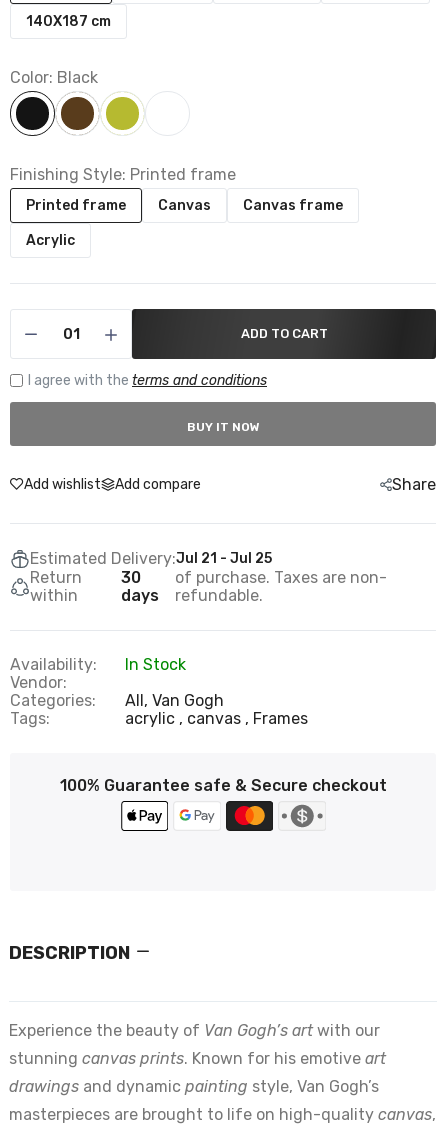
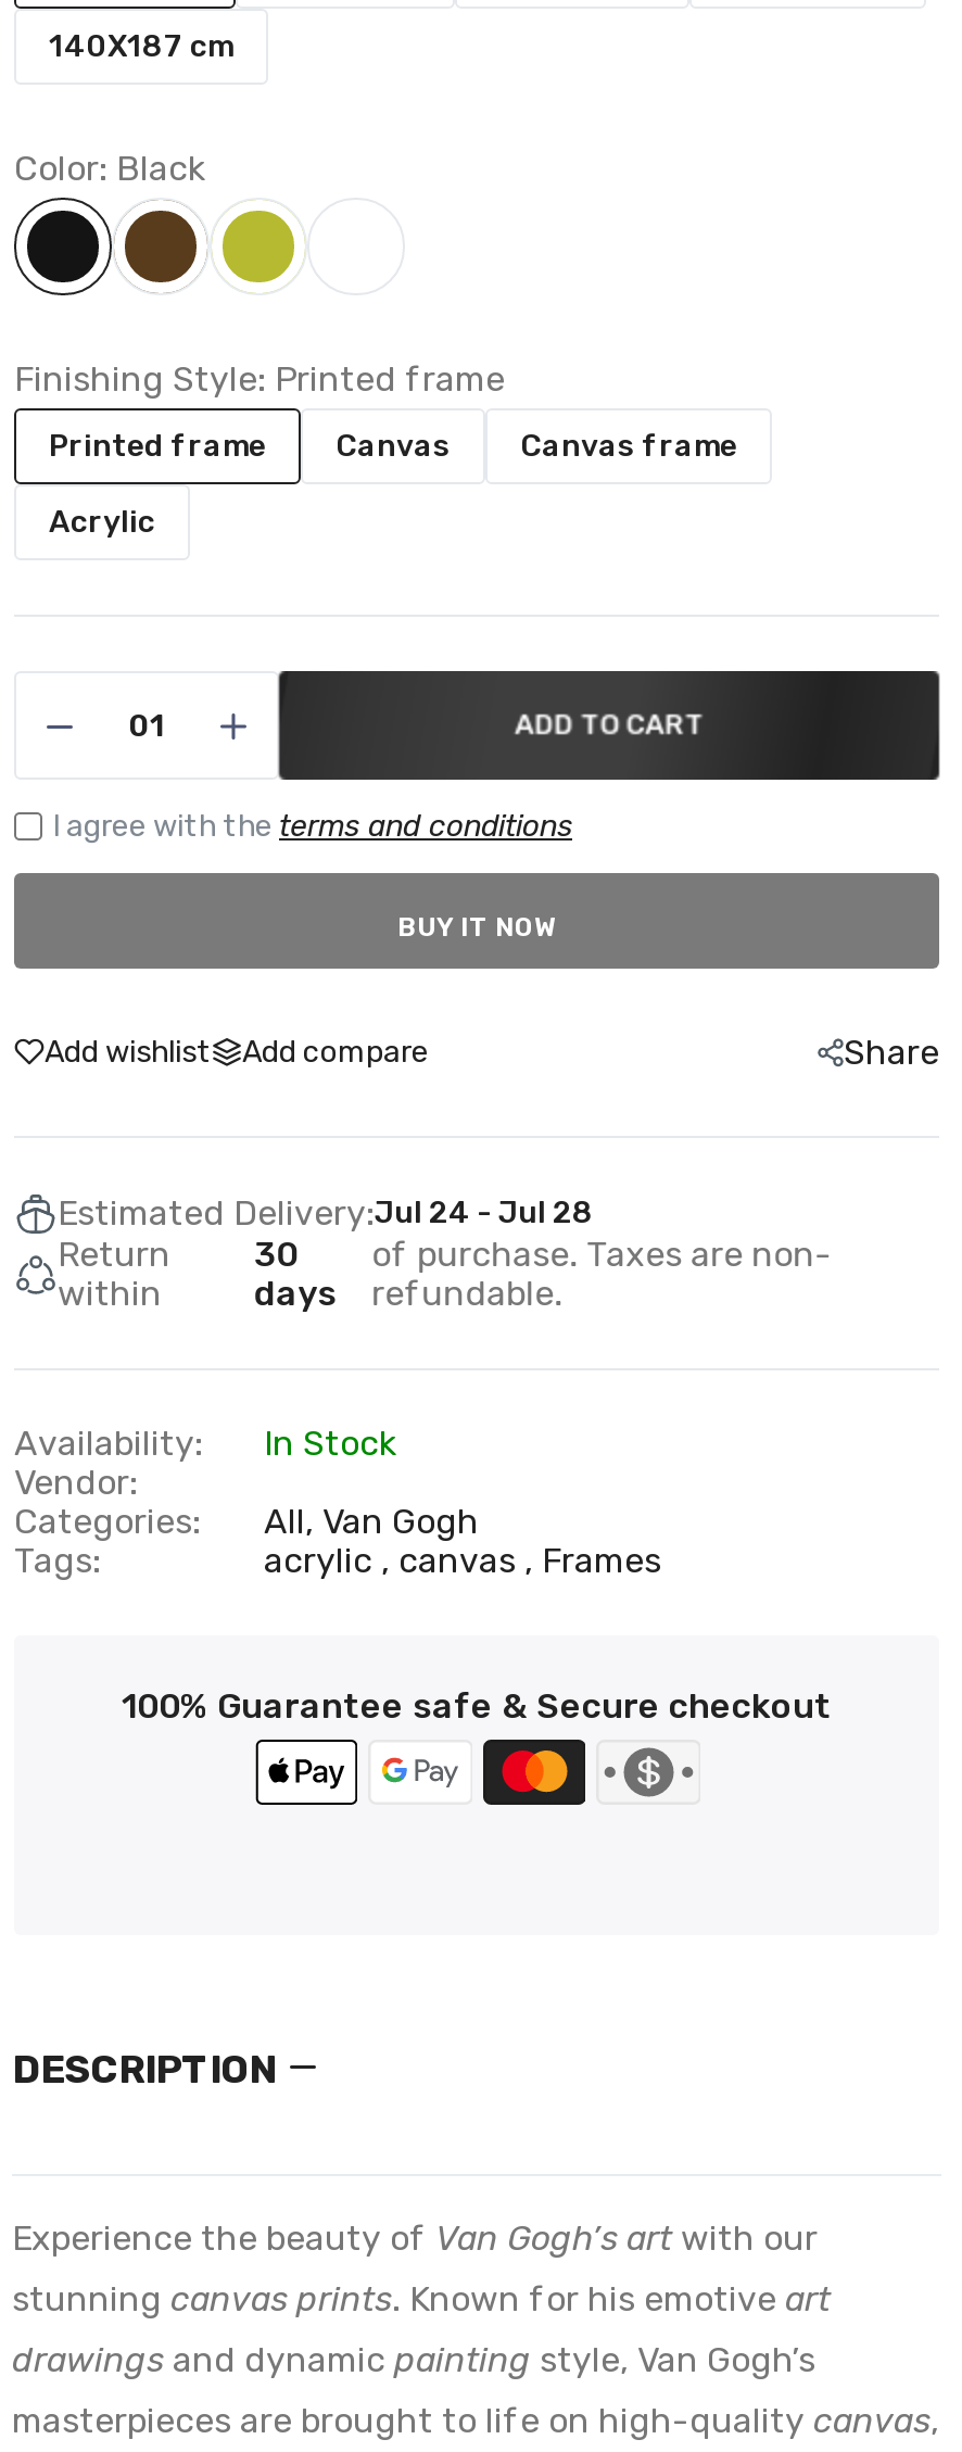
[30,549,272,568] Estimated Delivery:Jul 21 - Jul 25 -> [58,1192,594,1234] Estimated Delivery:Jul 24 - Jul 28

